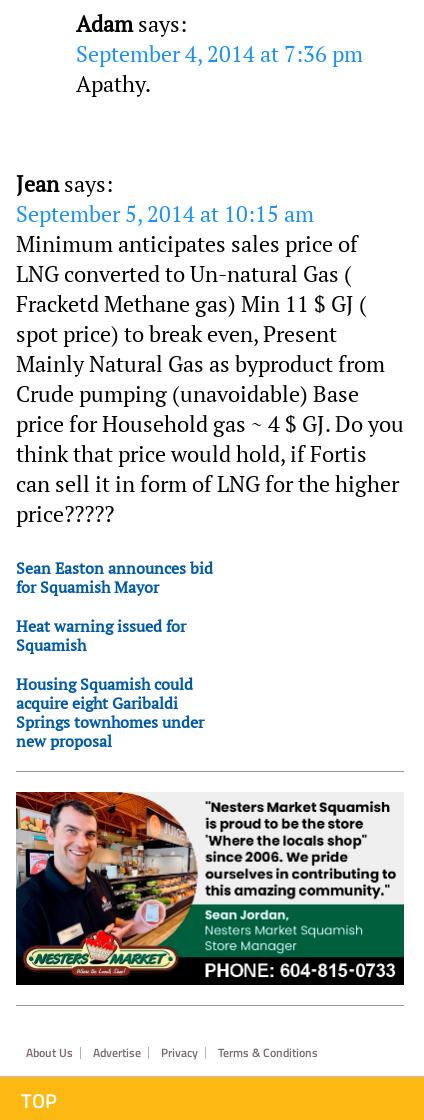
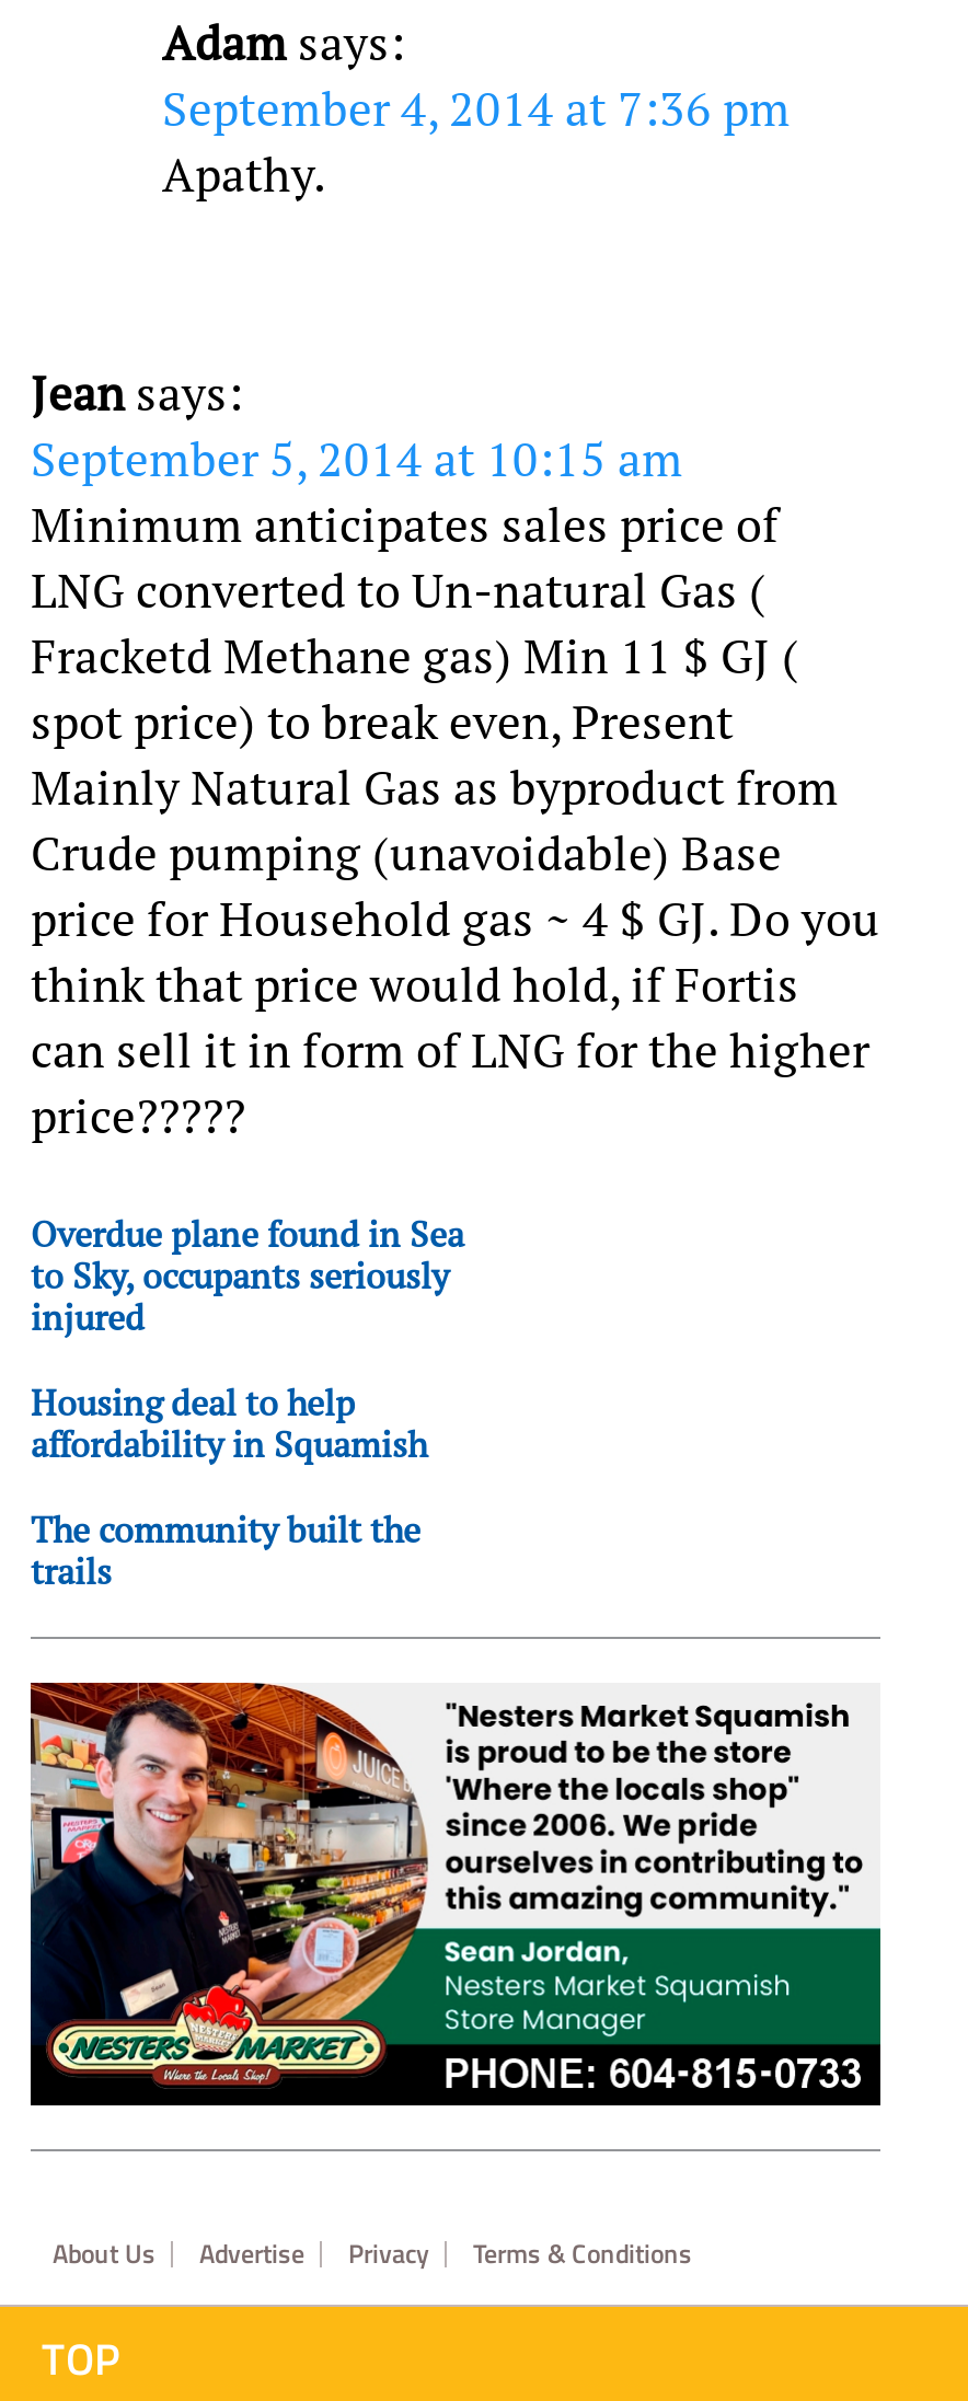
[16,557,213,598] Sean Easton announces bid | for Squamish Mayor -> [31,1210,464,1341] Overdue plane found in Sea | to Sky, occupants seriously | injured
[16,615,186,656] Heat warning issued for | Squamish -> [31,1378,427,1468] Housing deal to help | affordability in Squamish
[16,673,204,752] Housing Squamish could | acquire eight Garibaldi | Springs townhomes under | new proposal -> [31,1505,420,1595] The community built the | trails

